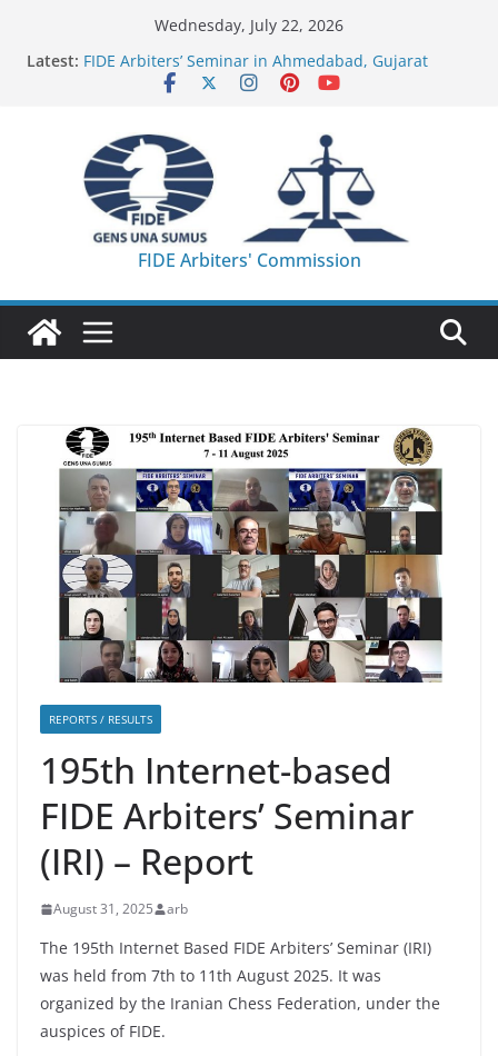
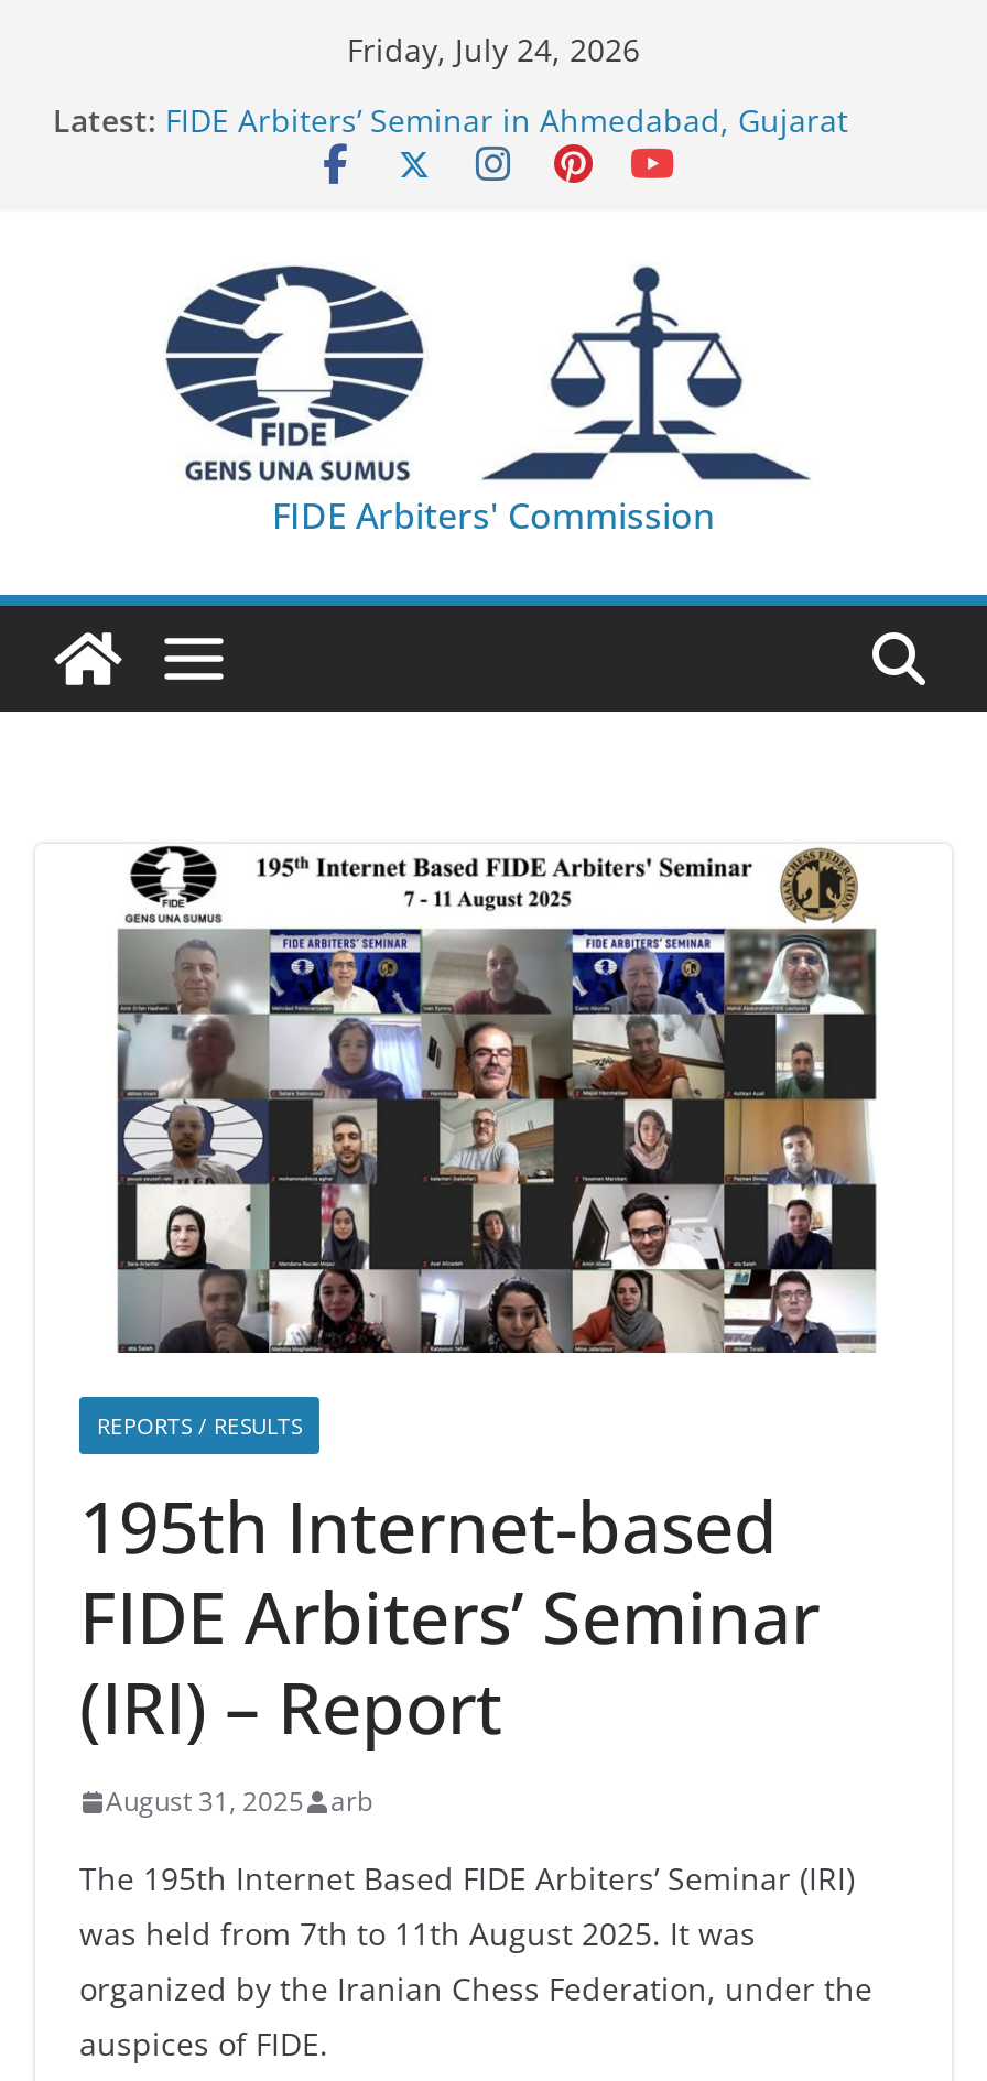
[155,14,343,36] Wednesday, July 22, 2026 -> [347,29,640,71] Friday, July 24, 2026

